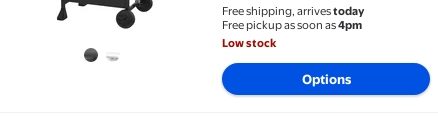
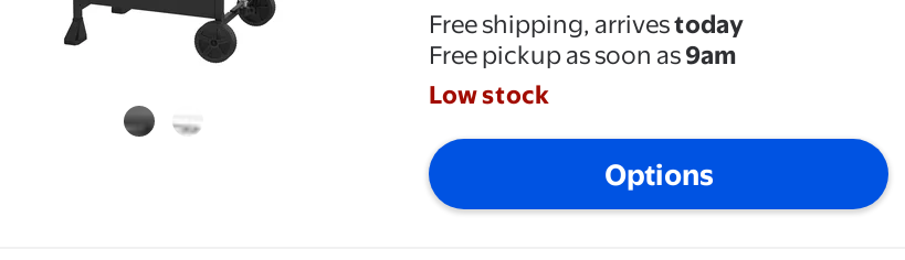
[222,18,362,32] Free pickup as soon as 4pm -> [429,40,736,71] Free pickup as soon as 9am

